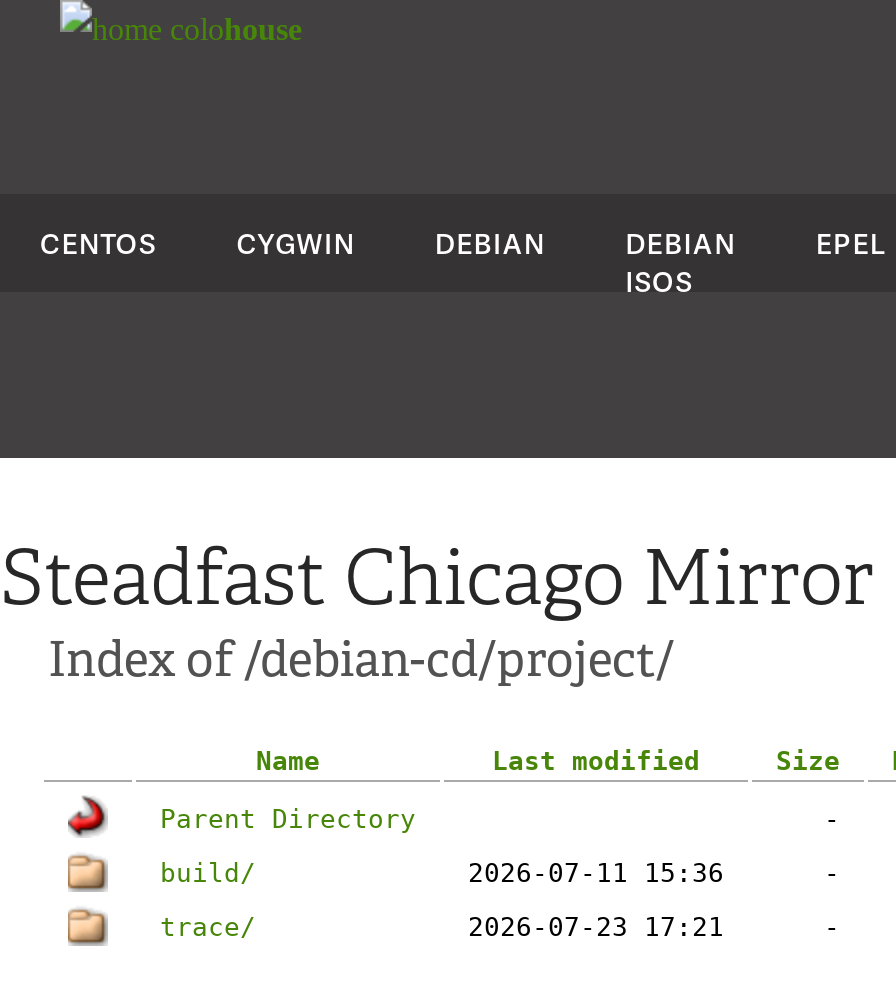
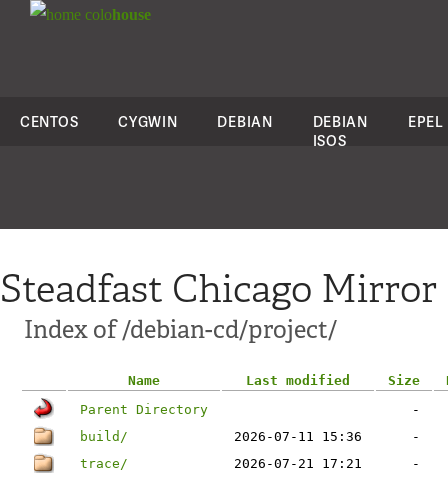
[468,912,724,942] 2026-07-23 17:21 -> [234,456,362,471] 2026-07-21 17:21

